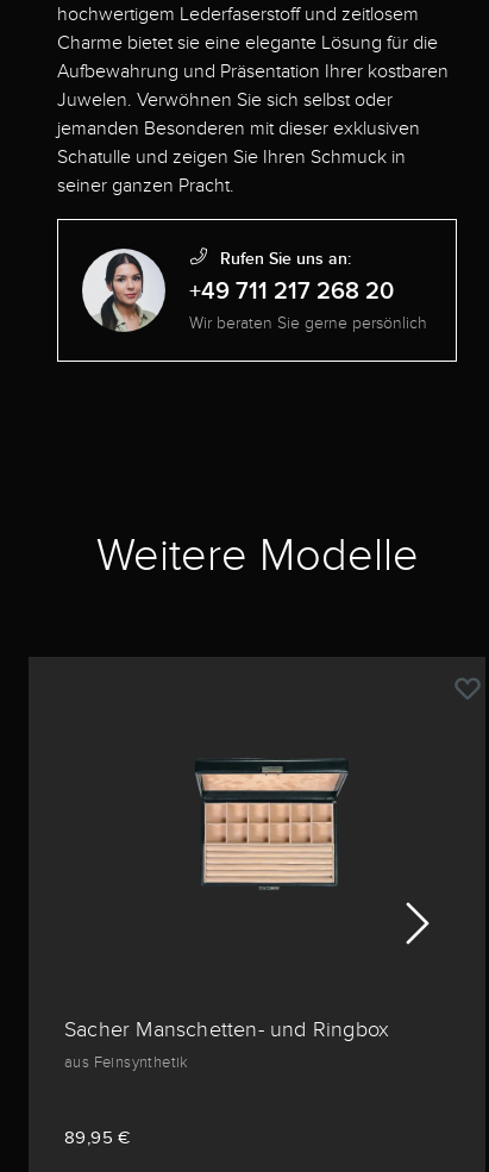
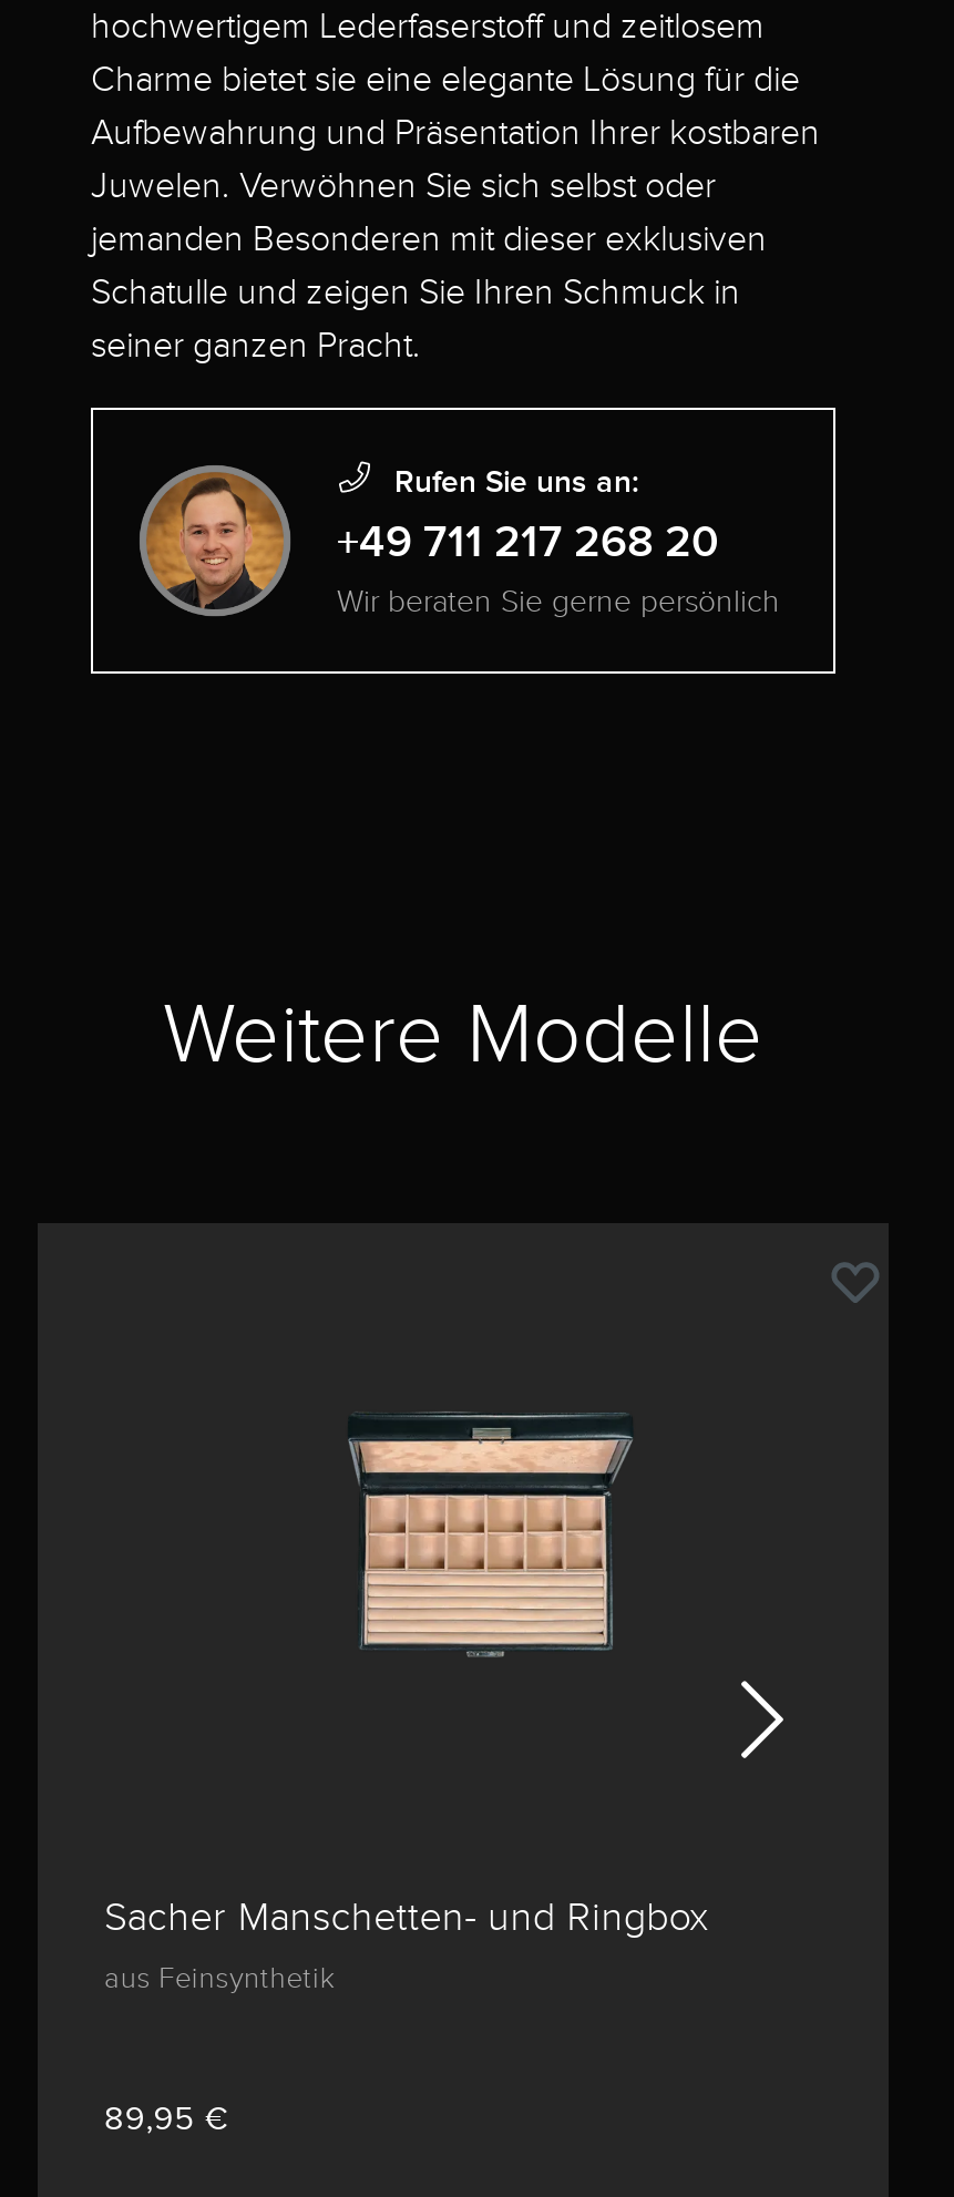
[82,249,165,332] [image] -> [140,465,290,614] [image]

